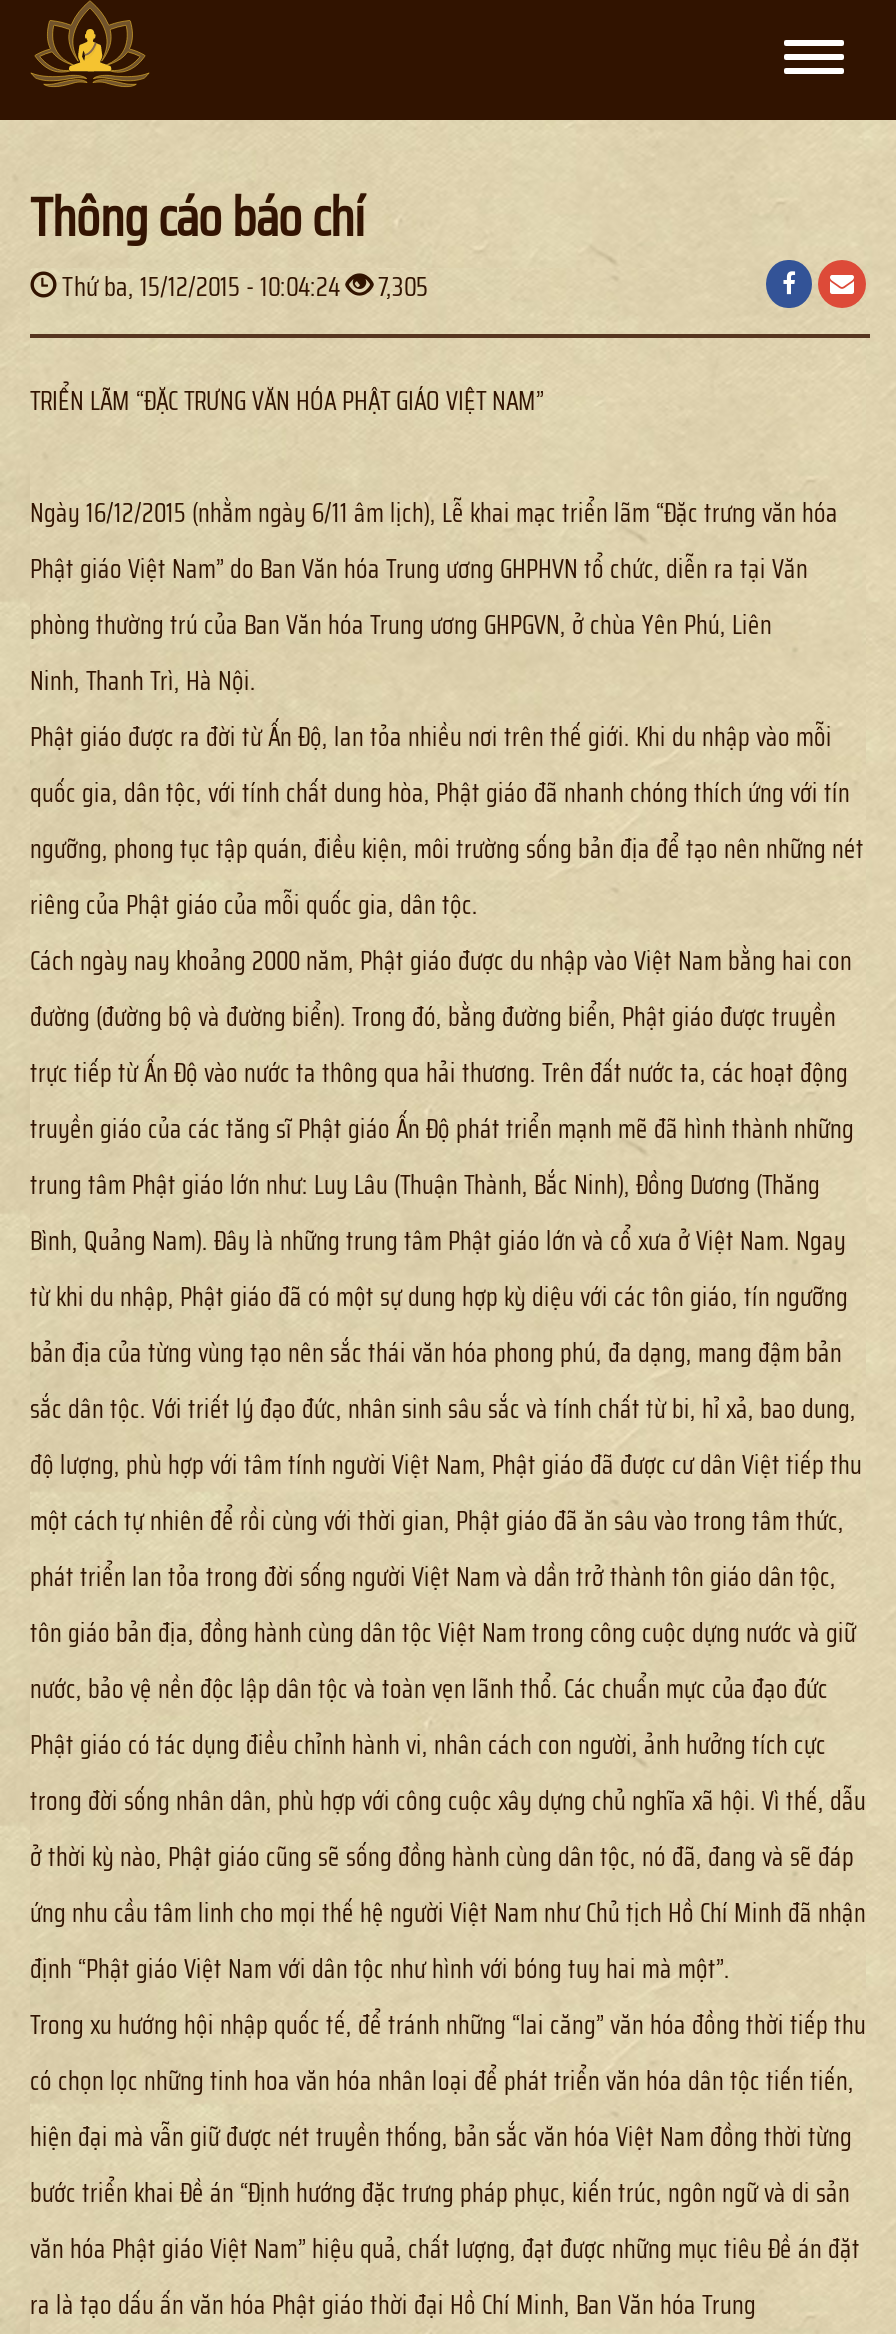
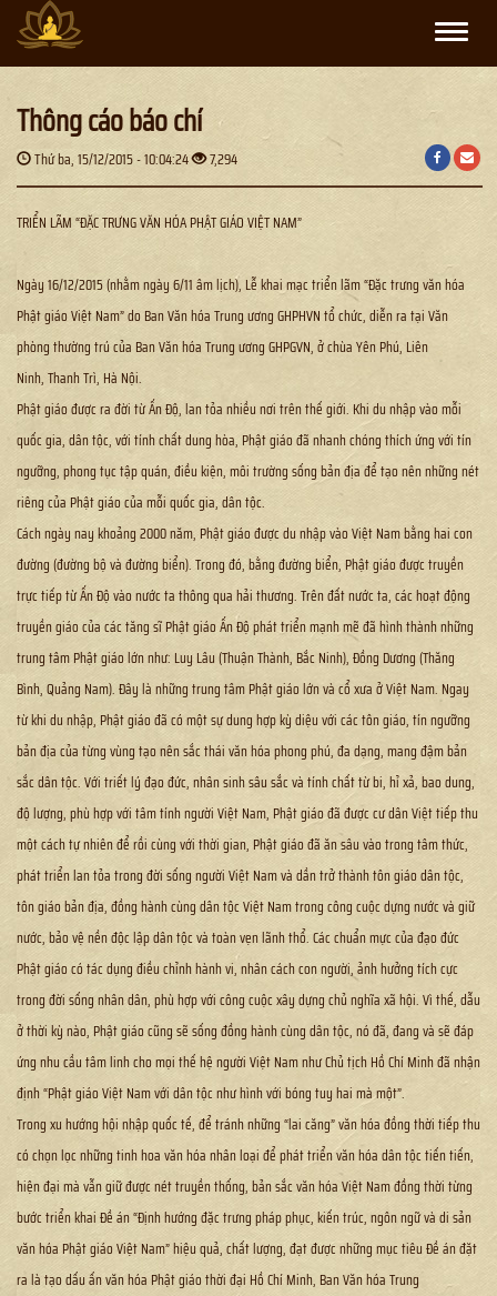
[56,266,428,308] Thứ ba, 15/12/2015 - 10:04:24 7,305 -> [31,148,237,171] Thứ ba, 15/12/2015 - 10:04:24 7,294

